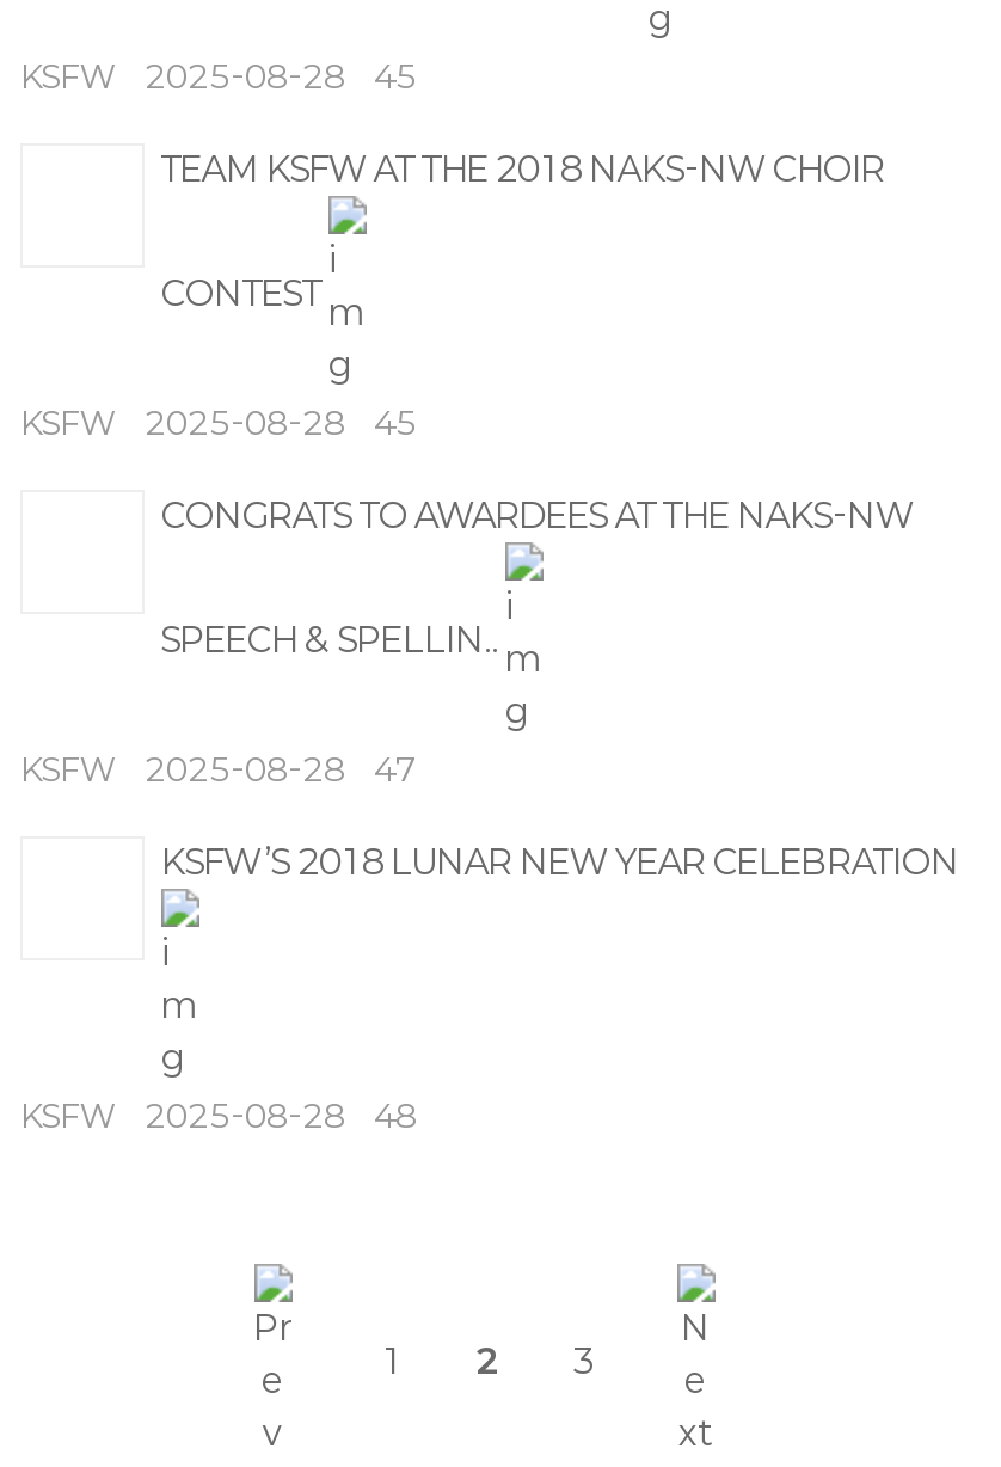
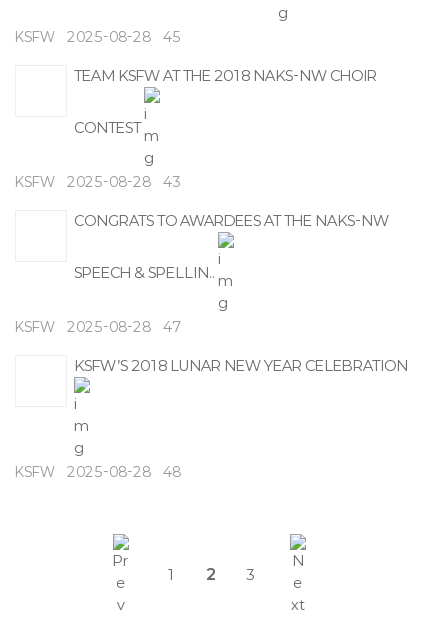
[20,404,417,442] KSFW 2025-08-28 45 -> [15,174,181,190] KSFW 2025-08-28 43

